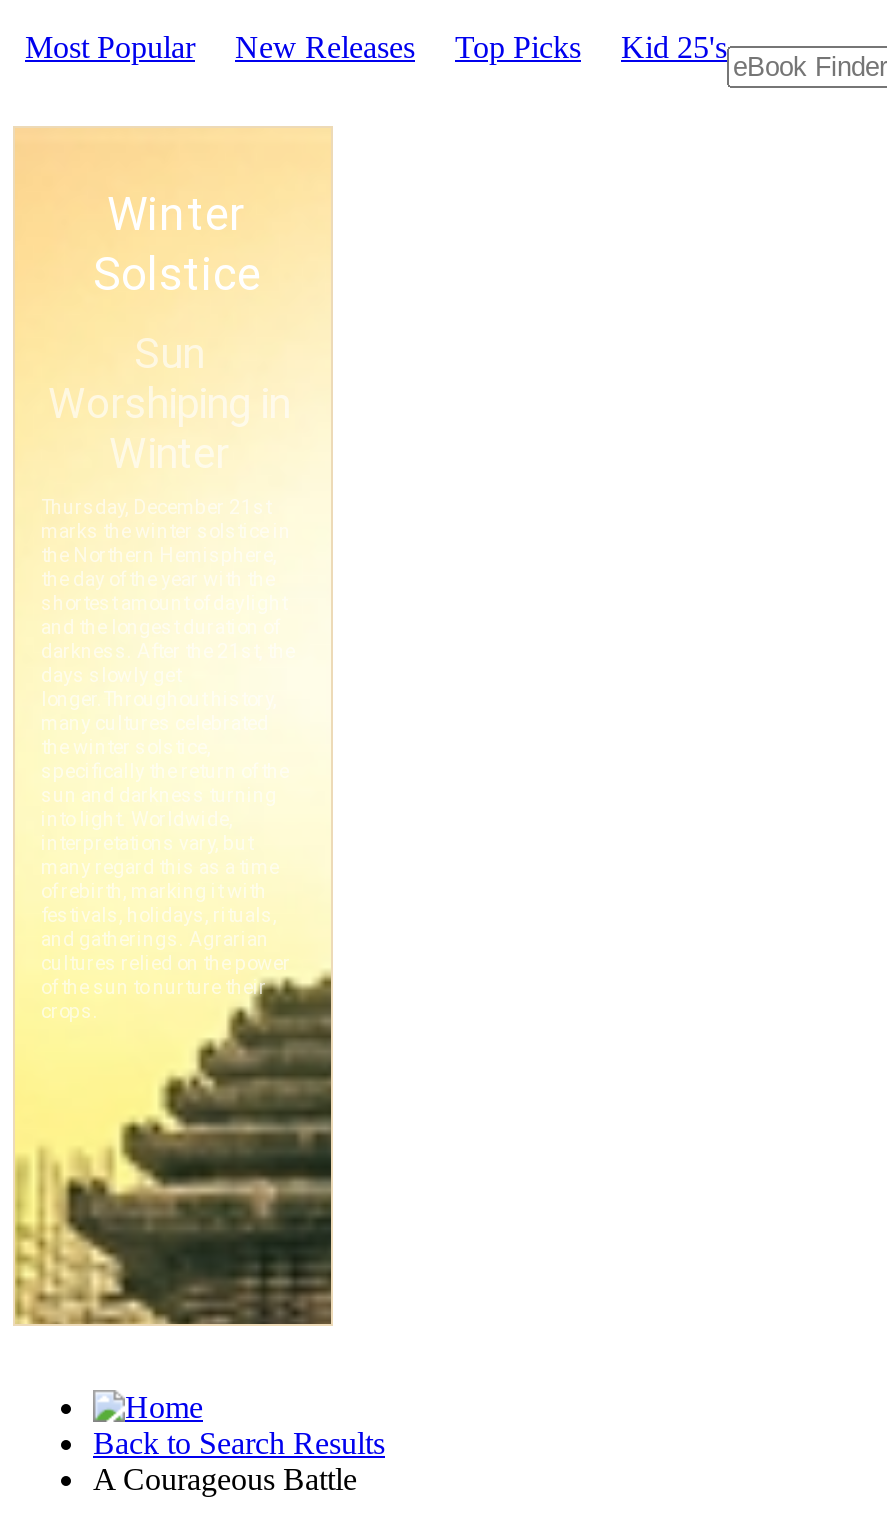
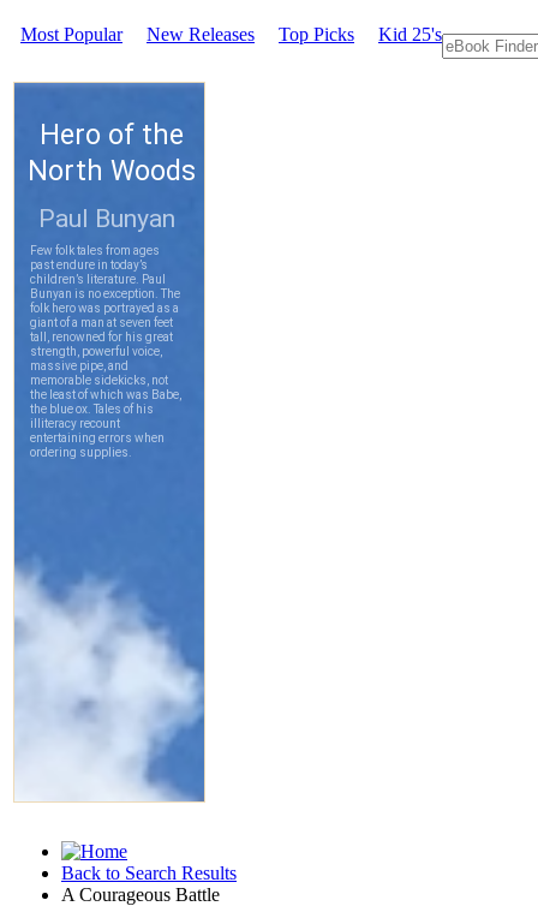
[13,126,333,1326] [image] -> [13,82,205,803] [image]

